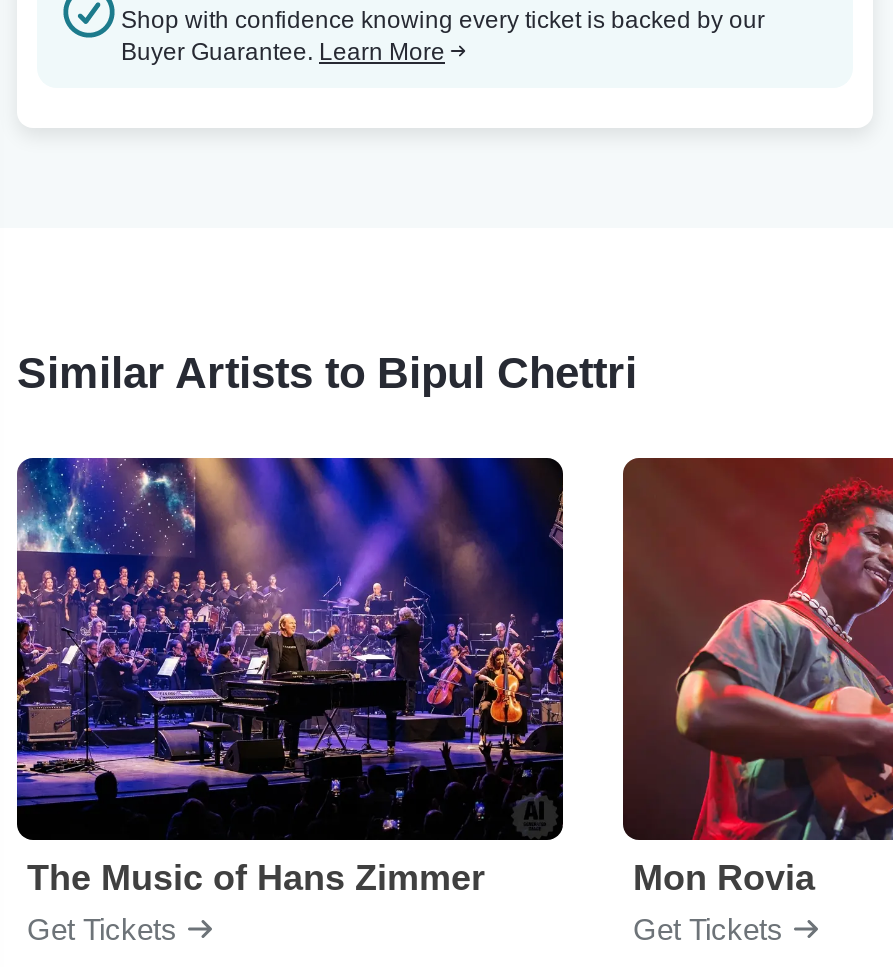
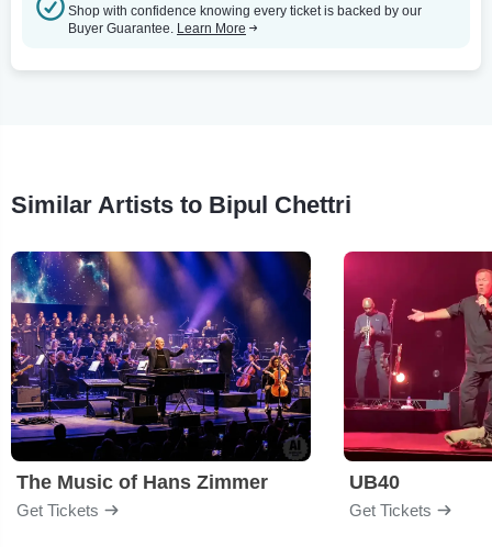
[621,458,887,897] [image] | Mon Rovia -> [343,252,489,493] [image] | UB40

